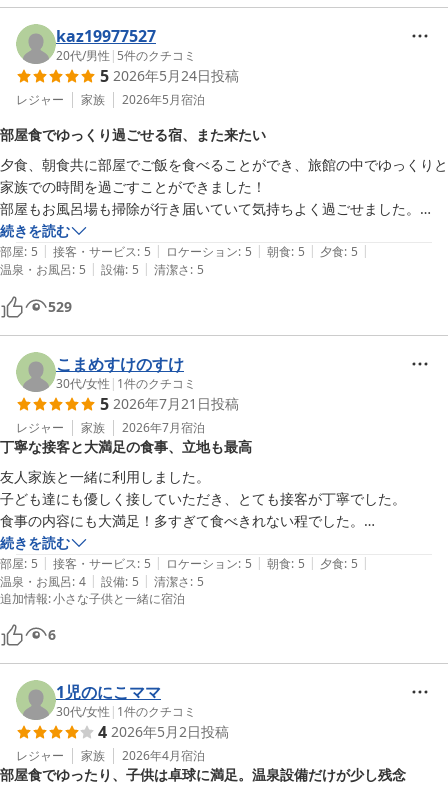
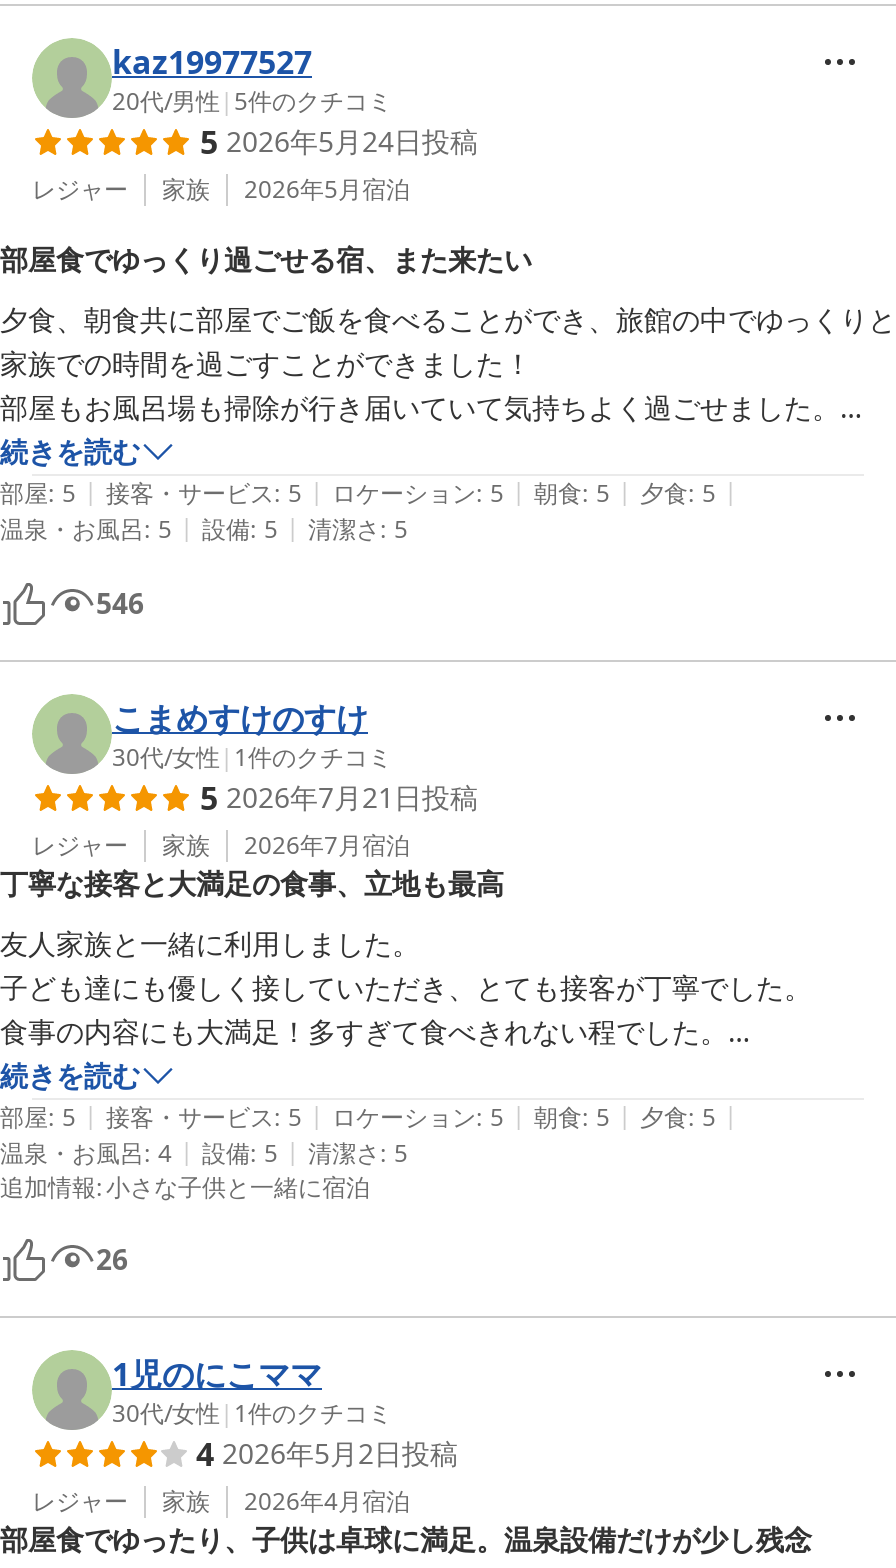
[48,297,72,316] 529 -> [96,584,144,622] 546
[48,625,56,644] 6 -> [96,1240,128,1278] 26

